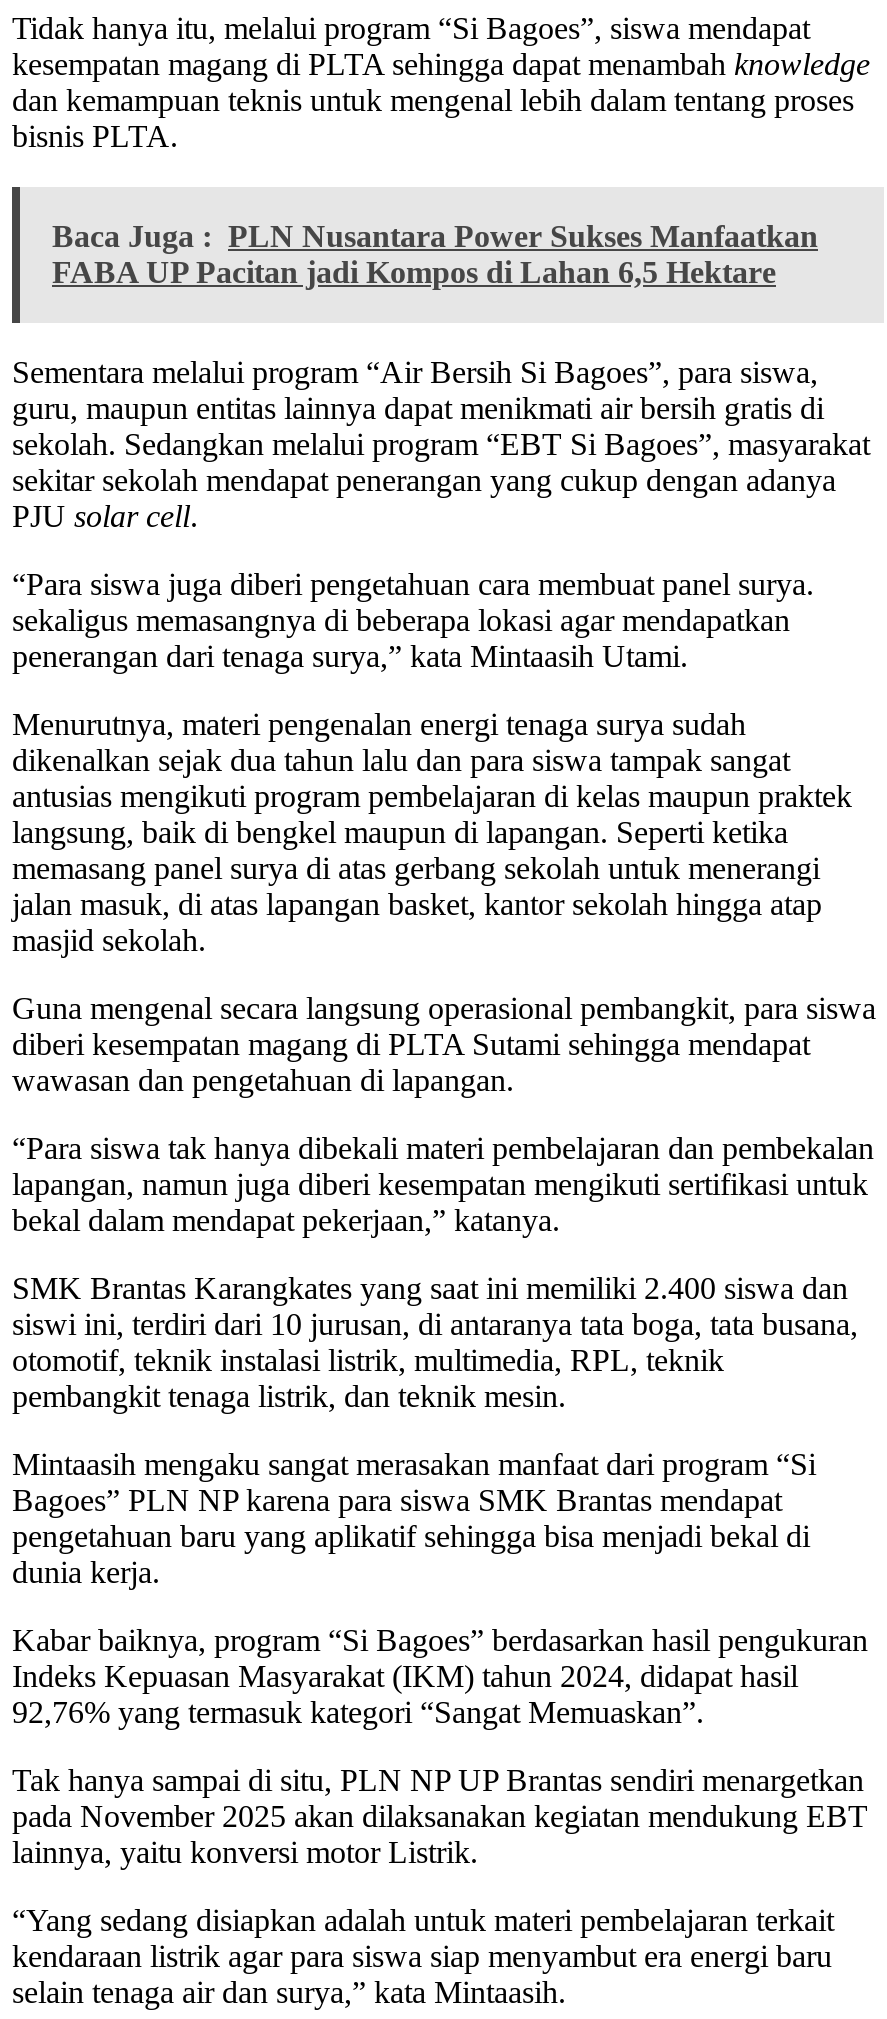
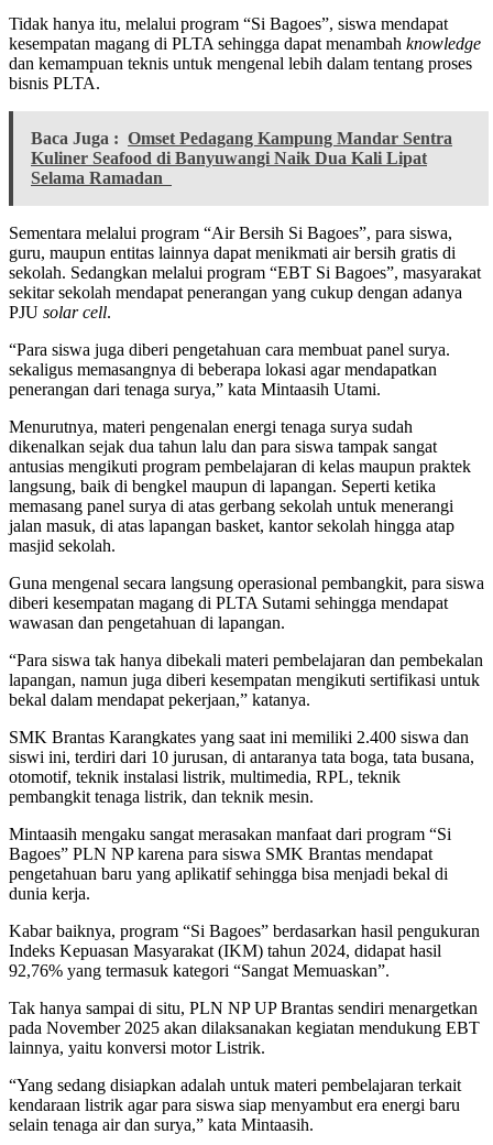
[52,220,818,290] Baca Juga : PLN Nusantara Power Sukses Manfaatkan | FABA UP Pacitan jadi Kompos di Lahan 6,5 Hektare -> [31,129,452,187] Baca Juga : Omset Pedagang Kampung Mandar Sentra | Kuliner Seafood di Banyuwangi Naik Dua Kali Lipat | Selama Ramadan

